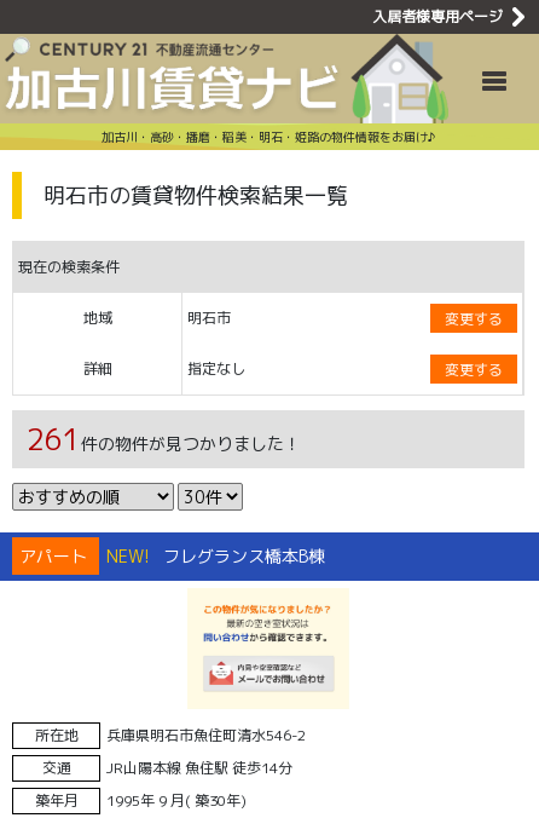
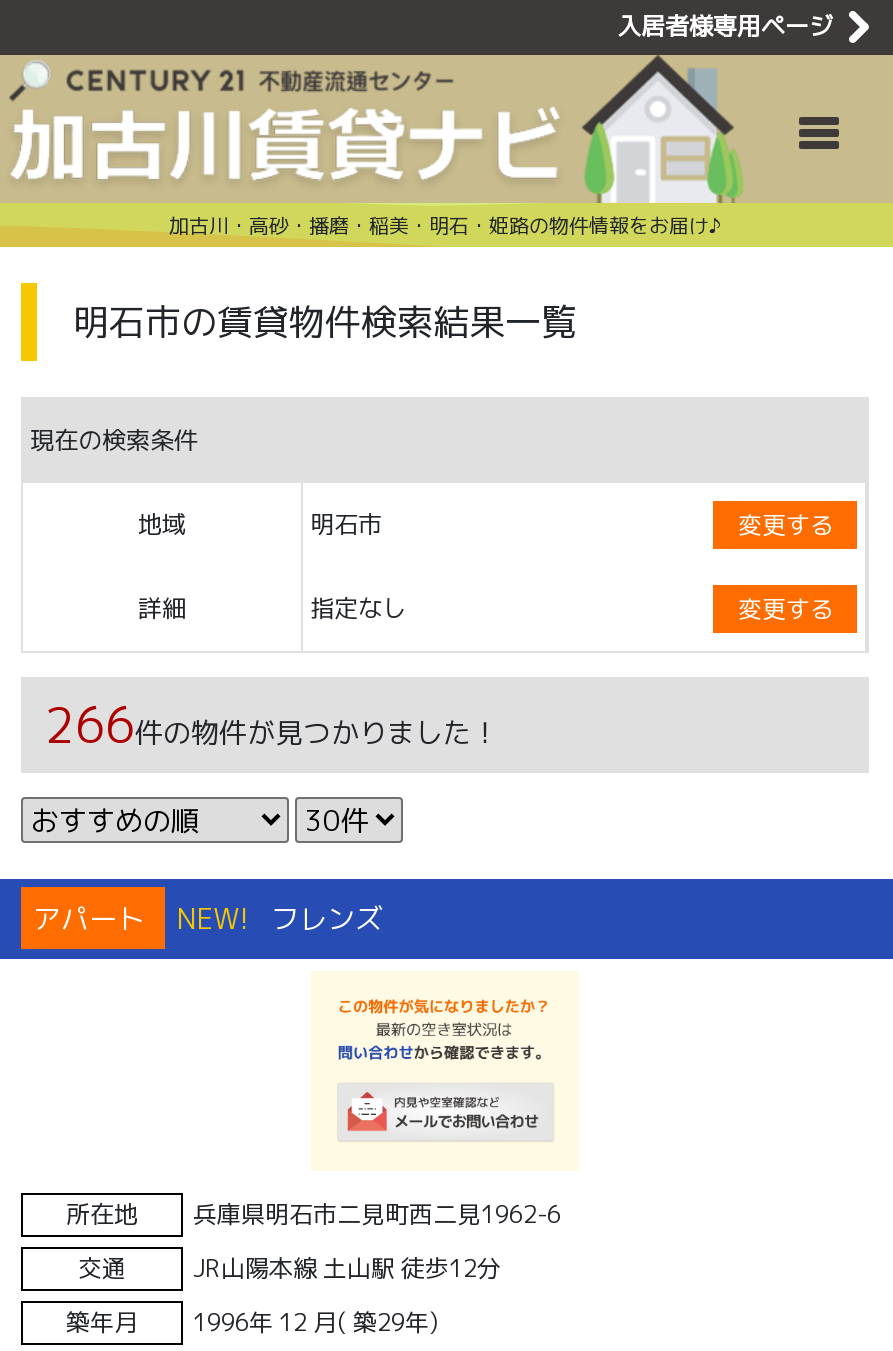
[27,419,301,460] 261件の物件が見つかりました！ -> [45,691,499,759] 266件の物件が見つかりました！
[106,545,325,568] NEW! フレグランス橋本B棟 -> [177,899,383,937] NEW! フレンズ
[106,725,306,746] 兵庫県明石市魚住町清水546-2 -> [193,1197,561,1231] 兵庫県明石市二見町西二見1962-6
[106,758,292,778] JR山陽本線 魚住駅 徒歩14分 -> [193,1251,501,1285] JR山陽本線 土山駅 徒歩12分
[34,790,247,811] 築年月 1995年 9 月( 築30年) -> [66,1305,439,1339] 築年月 1996年 12 月( 築29年)

